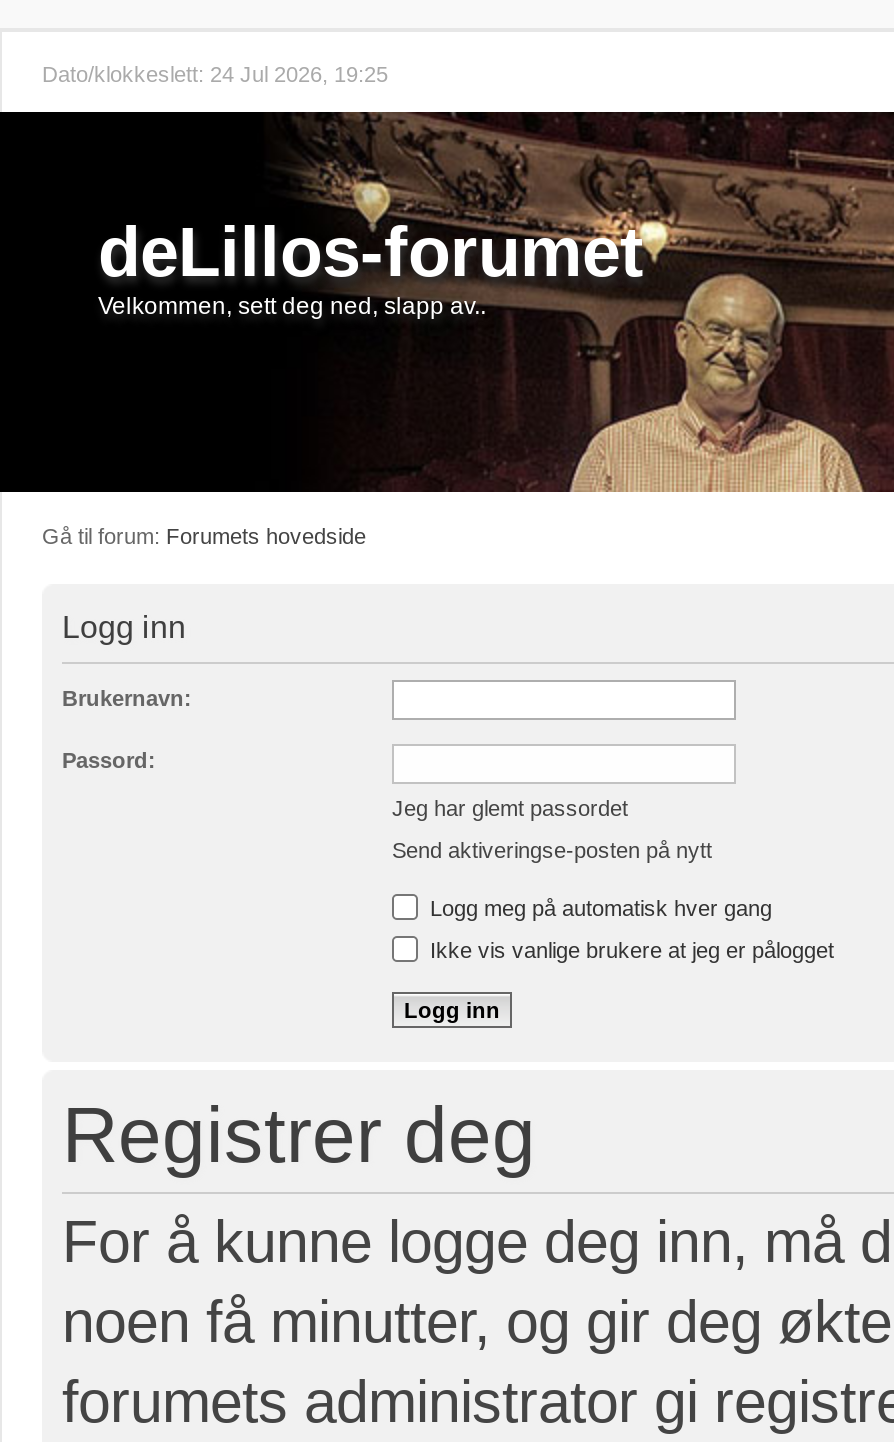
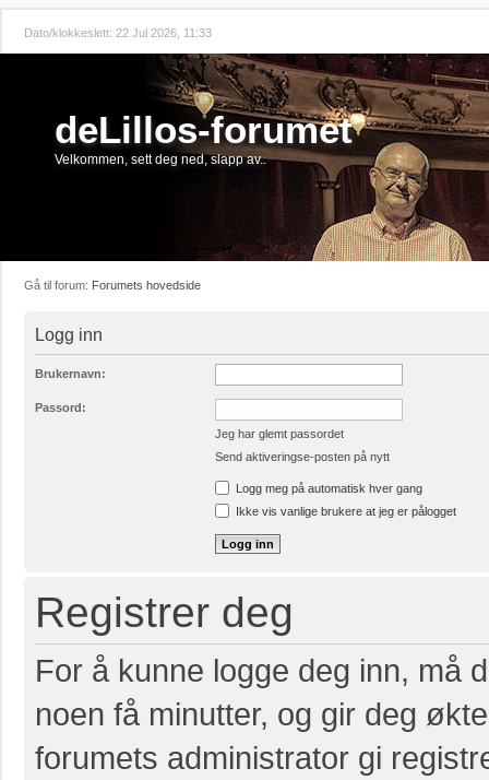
[42,62,388,86] Dato/klokkeslett: 24 Jul 2026, 19:25 -> [24,26,212,39] Dato/klokkeslett: 22 Jul 2026, 11:33

